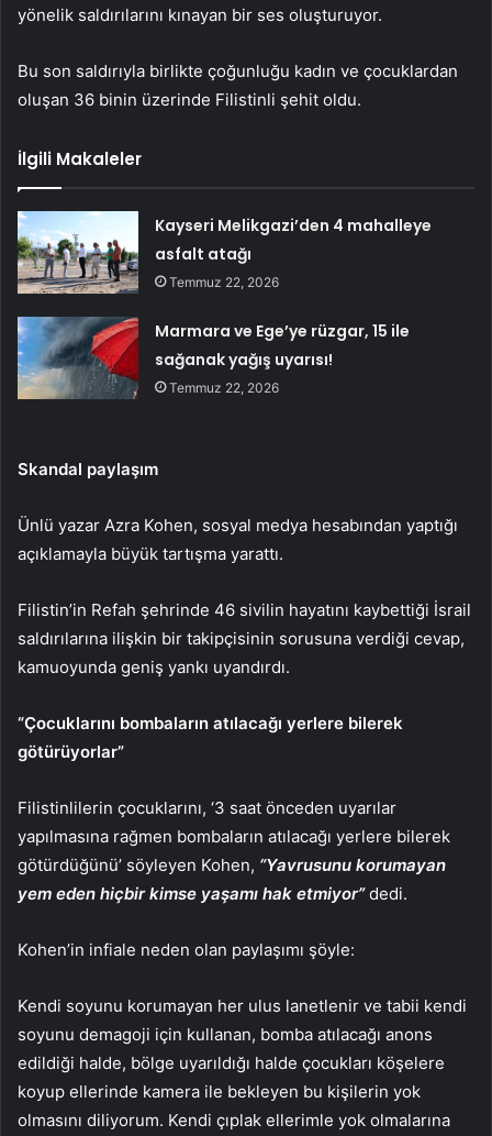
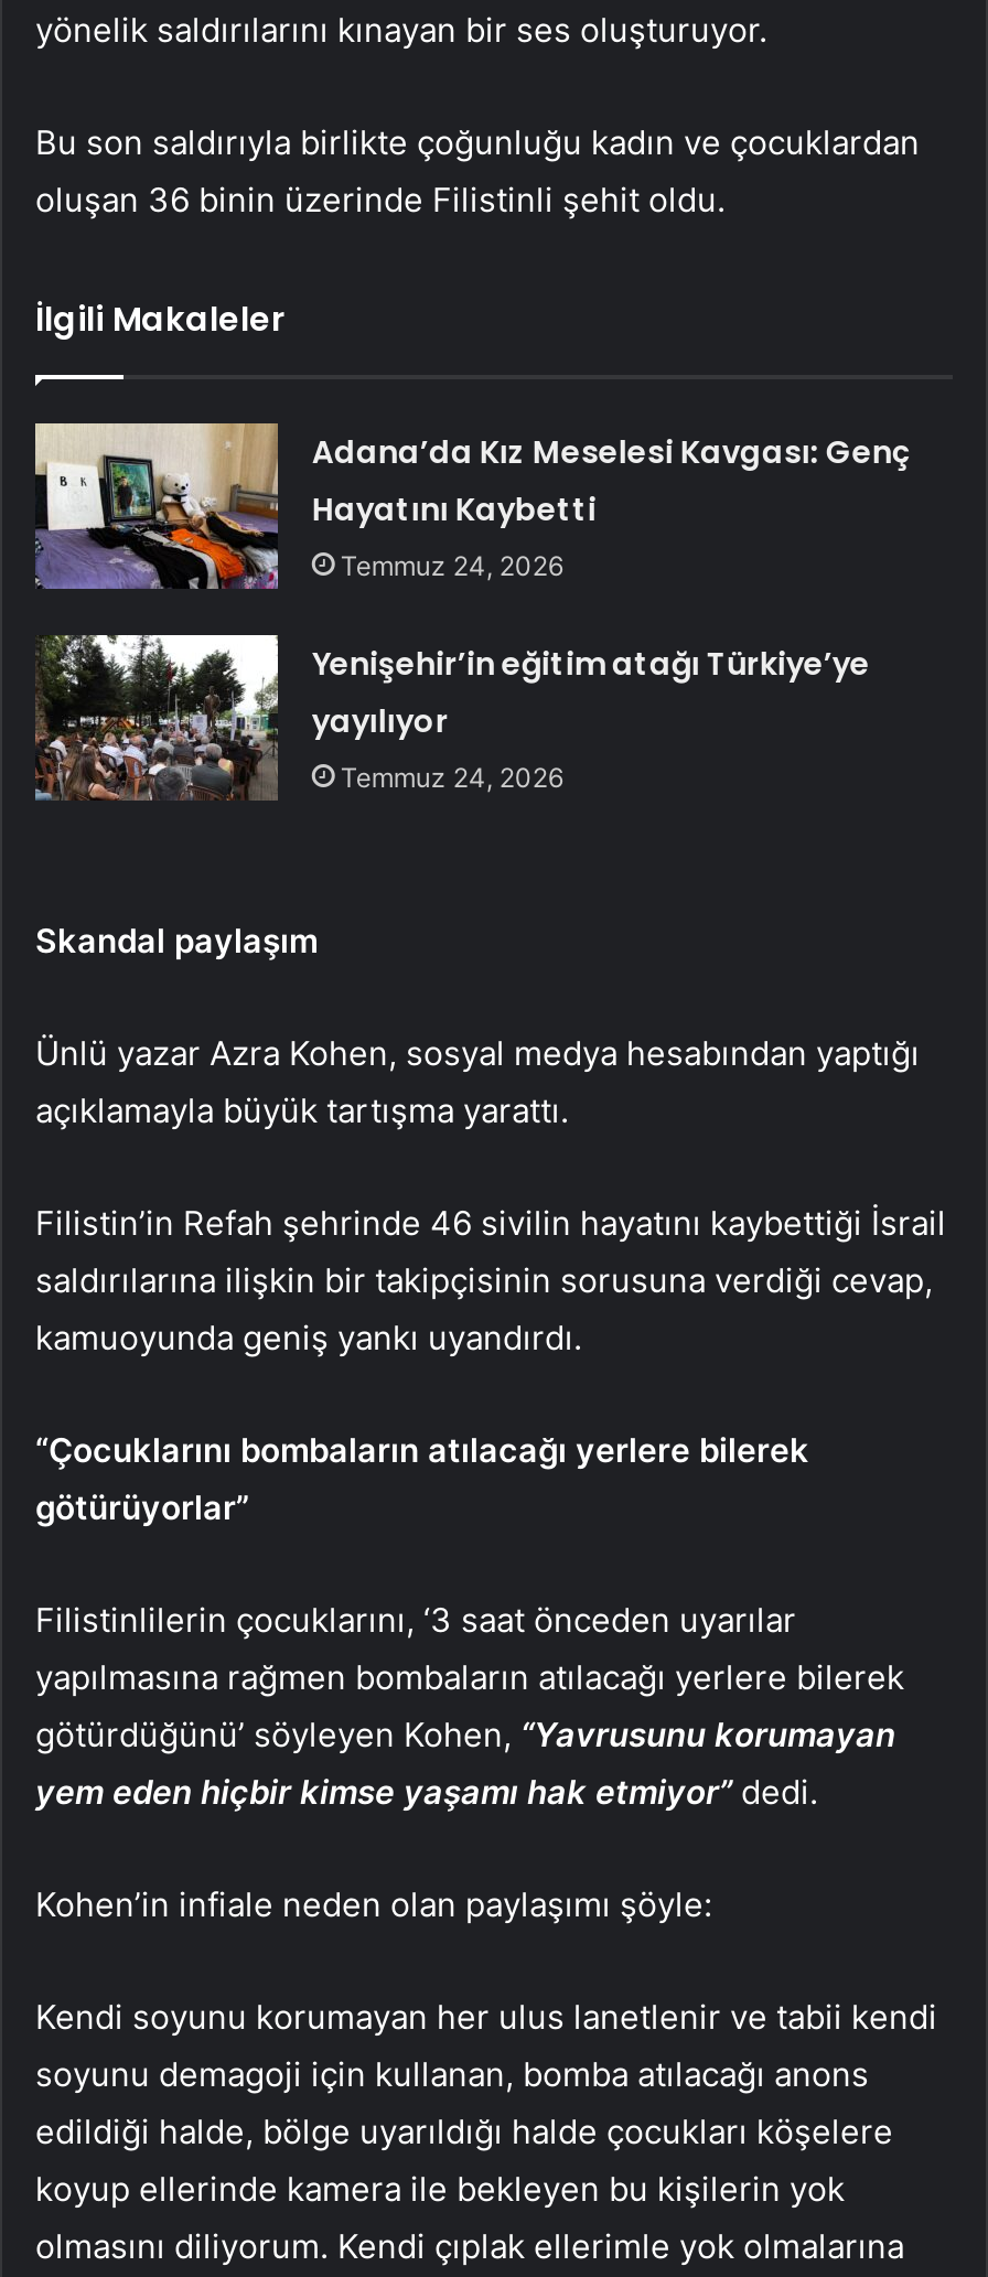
[16,210,432,295] [image] | Kayseri Melikgazi’den 4 mahalleye | asfalt atağı | Temmuz 22, 2026 -> [33,421,911,591] [image] | Adana’da Kız Meselesi Kavgası: Genç | Hayatını Kaybetti | Temmuz 24, 2026
[16,316,410,400] [image] | Marmara ve Ege’ye rüzgar, 15 ile | sağanak yağış uyarısı! | Temmuz 22, 2026 -> [33,633,870,801] [image] | Yenişehir’in eğitim atağı Türkiye’ye | yayılıyor | Temmuz 24, 2026

